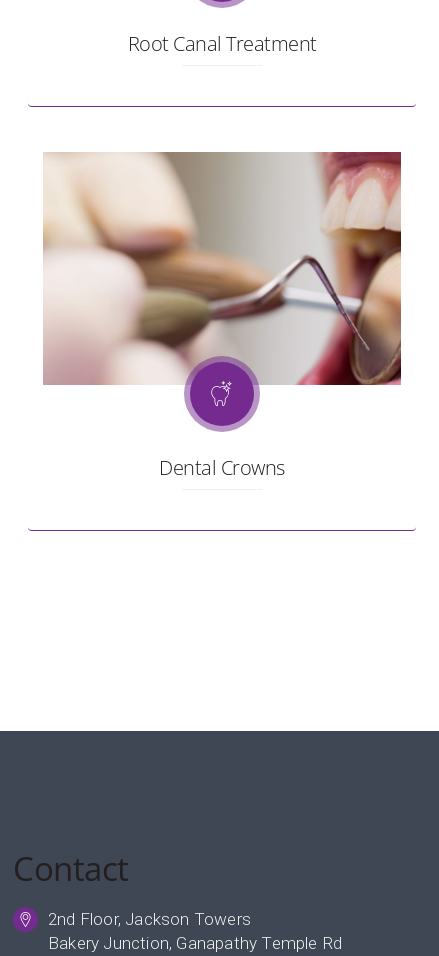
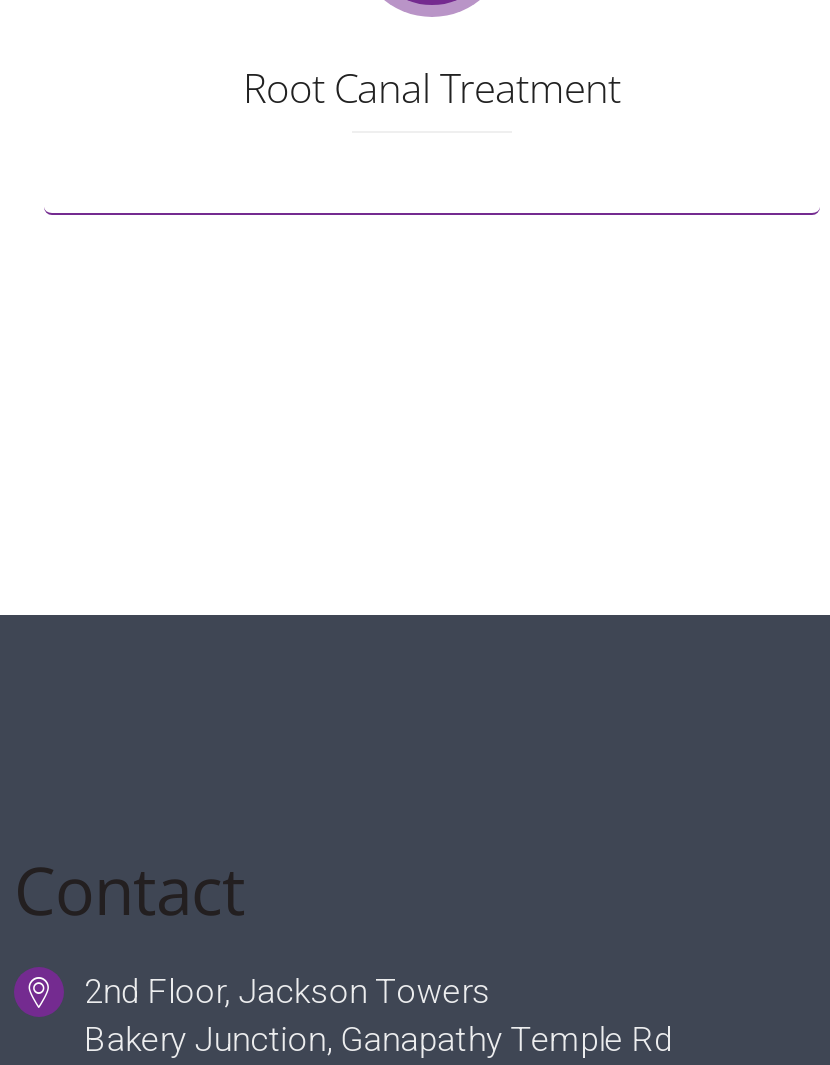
[42,151,402,481] [image] | Dental Crowns -> none

